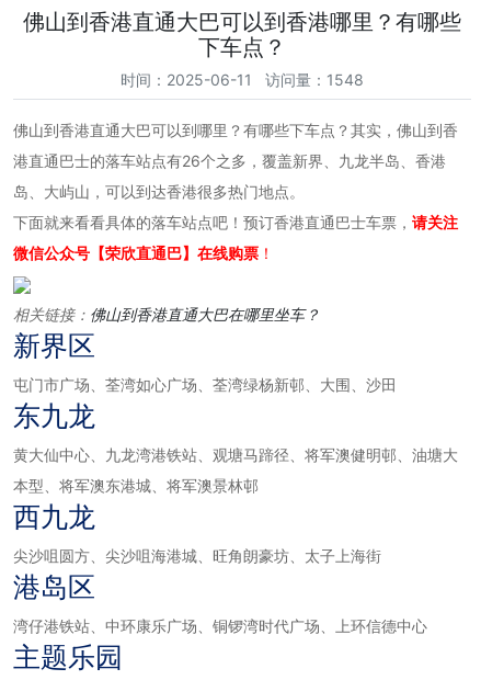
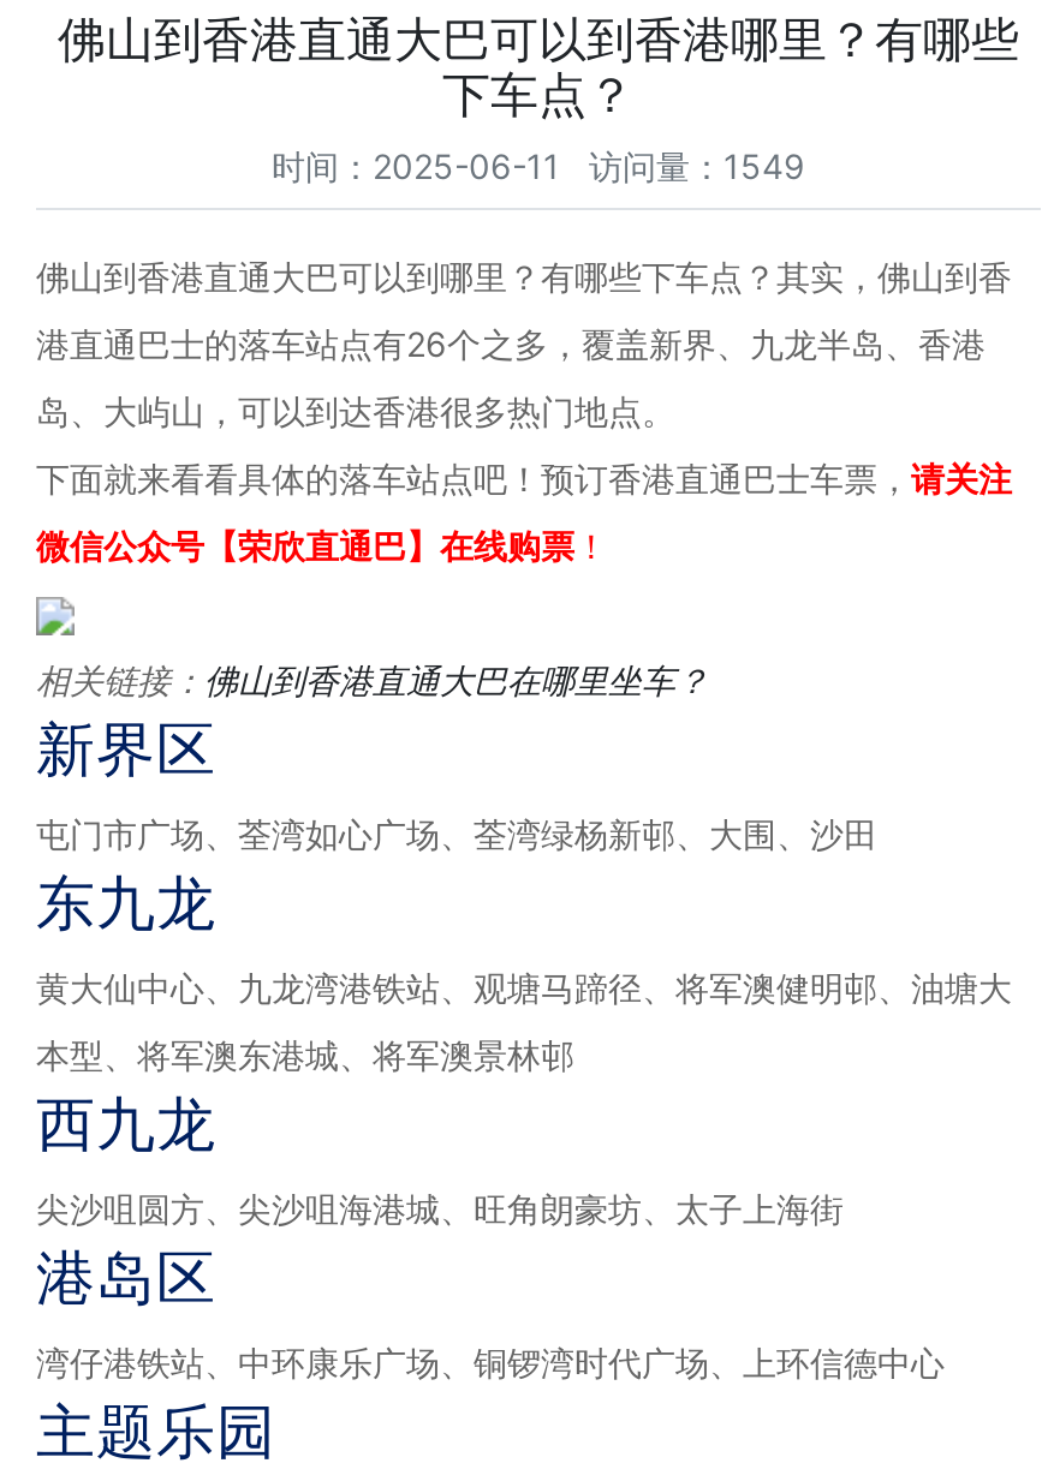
[121,70,364,89] 时间：2025-06-11 访问量：1548 -> [272,145,805,186] 时间：2025-06-11 访问量：1549

